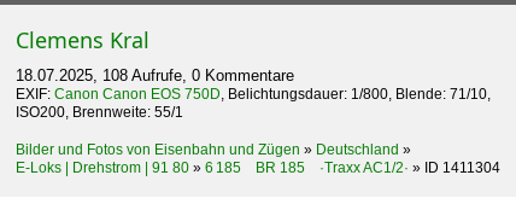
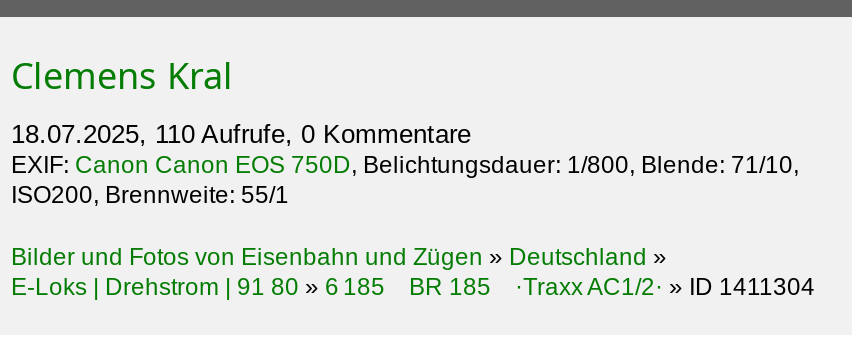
[16,67,294,85] 18.07.2025, 108 Aufrufe, 0 Kommentare -> [11,120,471,150] 18.07.2025, 110 Aufrufe, 0 Kommentare

